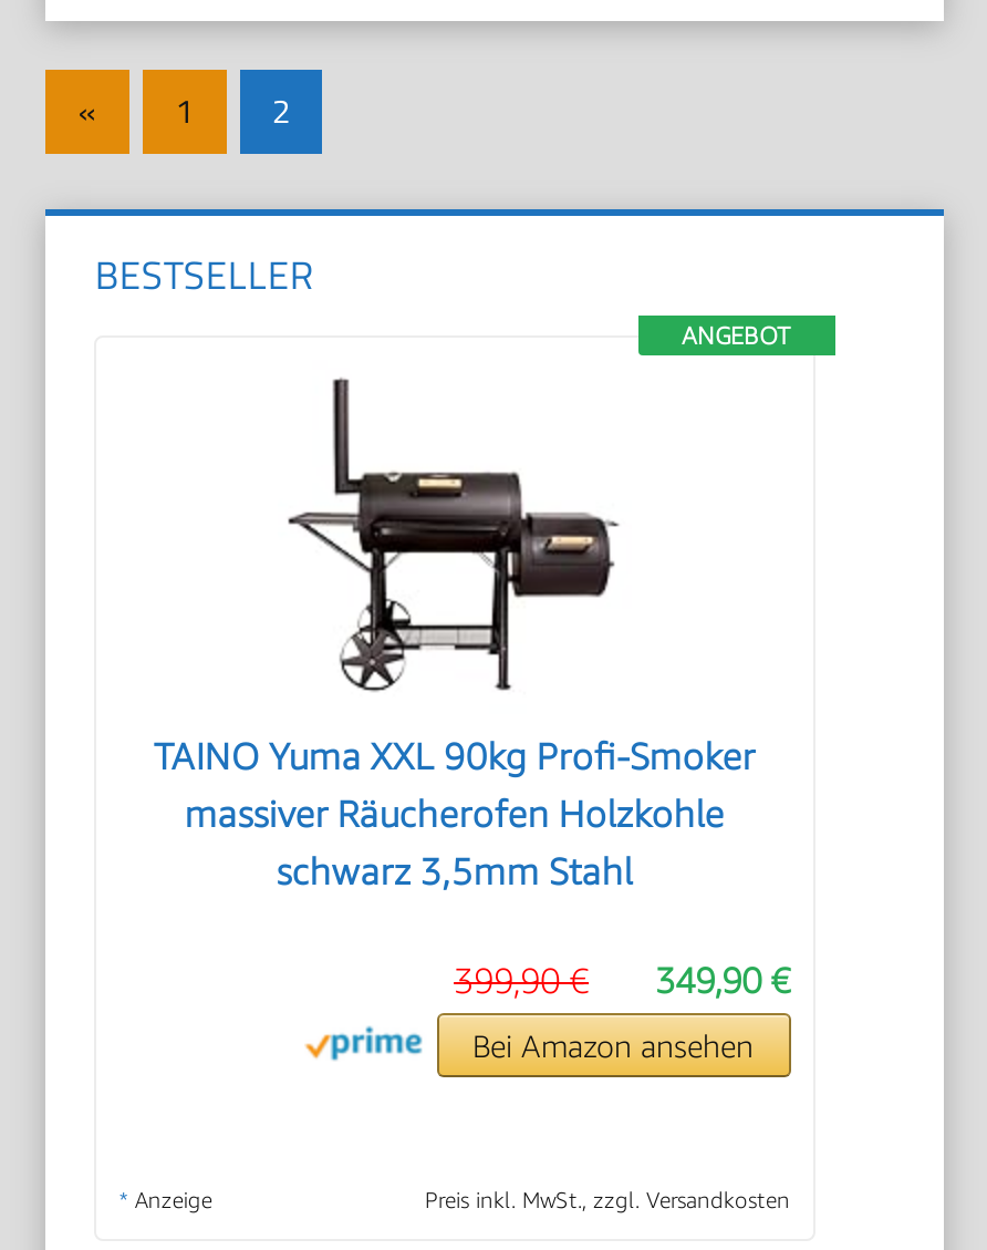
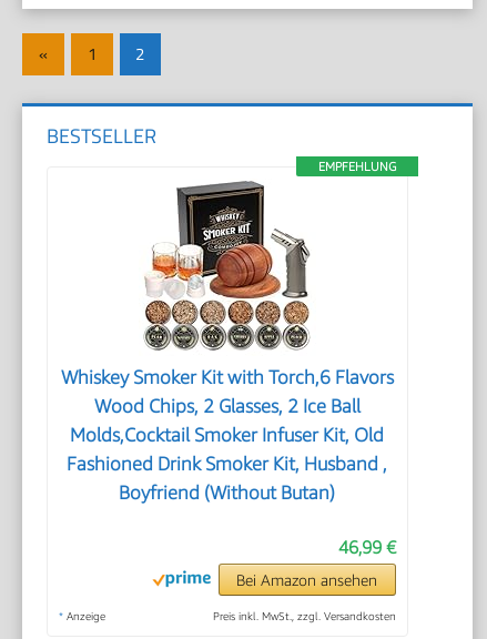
[682,320,790,349] ANGEBOT -> [318,159,395,173] EMPFEHLUNG
[291,364,616,601] [image] -> [143,156,311,352] [image]
[154,734,756,893] TAINO Yuma XXL 90kg Profi-Smoker | massiver Räucherofen Holzkohle | schwarz 3,5mm Stahl -> [61,366,394,504] Whiskey Smoker Kit with Torch,6 Flavors | Wood Chips, 2 Glasses, 2 Ice Ball | Molds,Cocktail Smoker Infuser Kit, Old | Fashioned Drink Smoker Kit, Husband , | Boyfriend (Without Butan)
[454,957,790,1002] 349,90 € | 399,90 € -> [338,536,395,558] 46,99 €
moved [472,1026,754,1064] -> [236,570,377,589]: Bei Amazon ansehen

